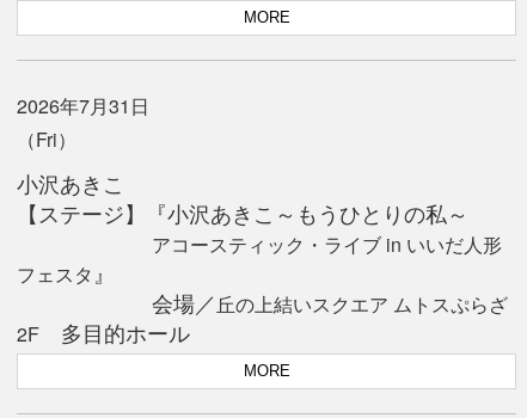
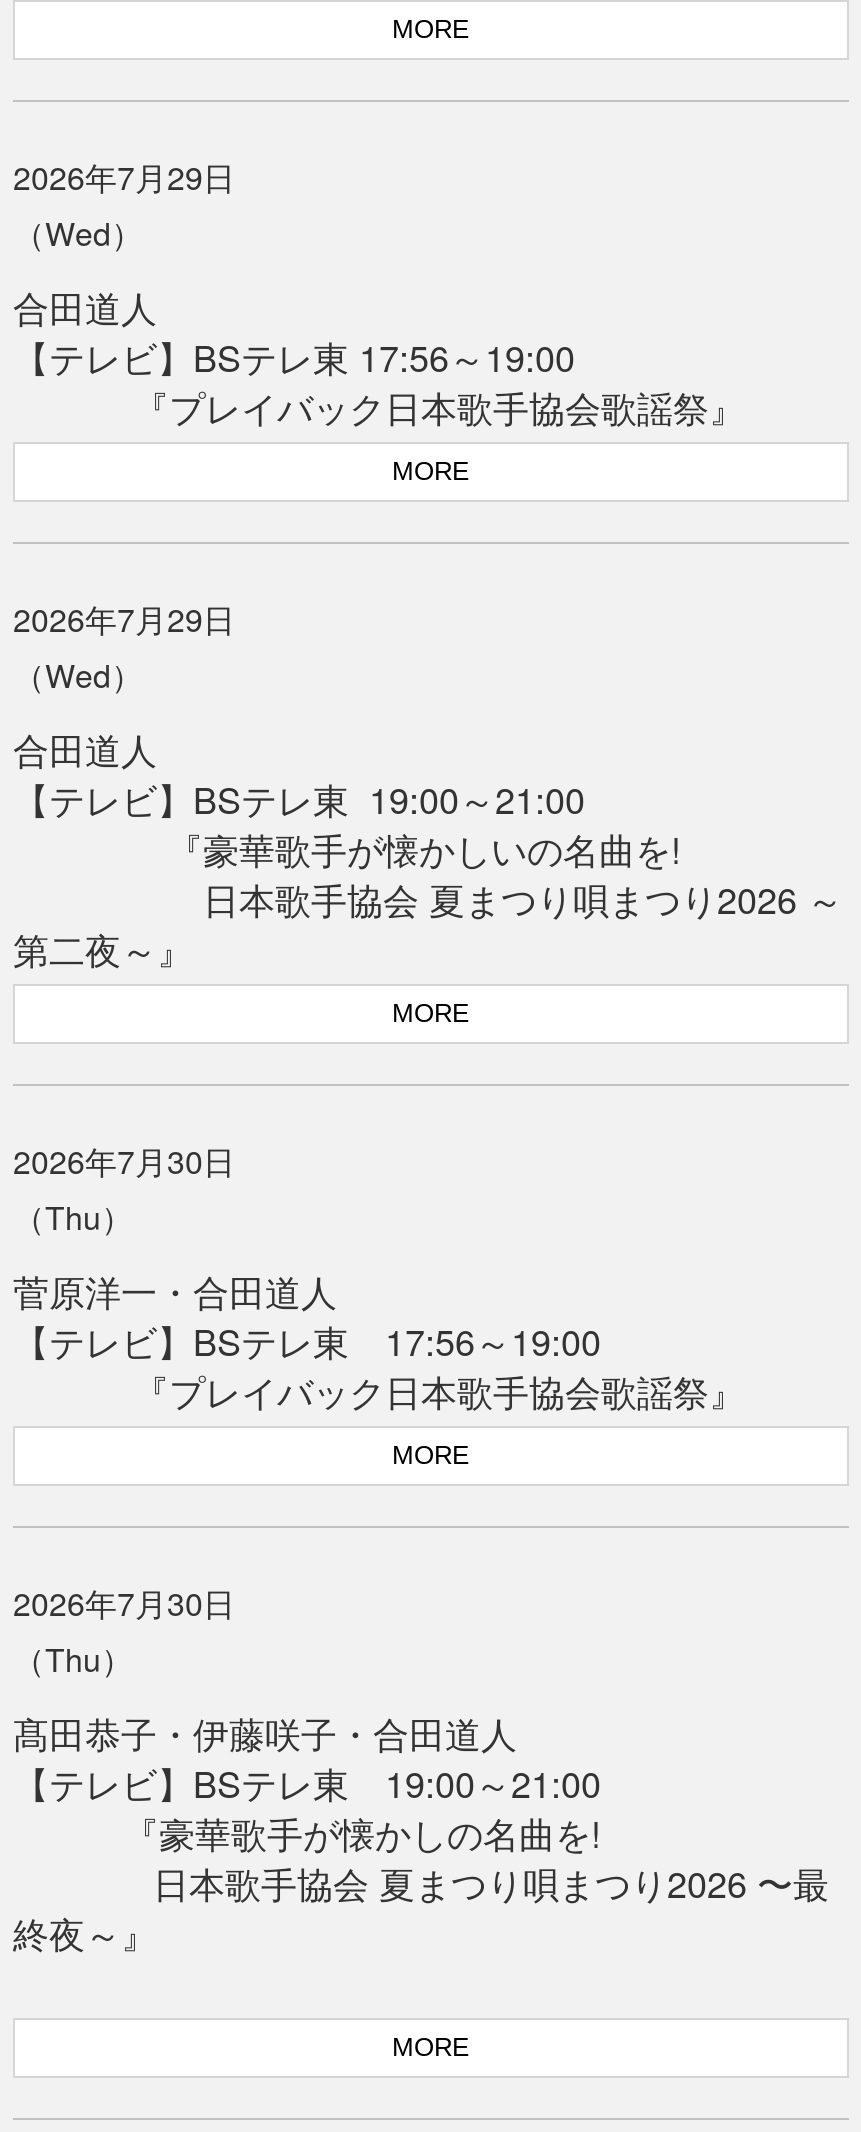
[17,92,508,348] 2026年7月31日 | （Fri） | 小沢あきこ | 【ステージ】『小沢あきこ～もうひとりの私～ | アコースティック・ライブ in いいだ人形 | フェスタ』 | 会場／丘の上結いスクエア ムトスぷらざ | 2F多目的ホール -> [13,155,843,1959] 2026年7月29日 | （Wed） | 合田道人 | 【テレビ】BSテレ東 17:56～19:00 | 『プレイバック日本歌手協会歌謡祭』 | MORE | 2026年7月29日 | （Wed） | 合田道人 | 【テレビ】BSテレ東 19:00～21:00 | 『豪華歌手が懐かしいの名曲を! | 日本歌手協会 夏まつり唄まつり2026 ～ | 第二夜～』 | MORE | 2026年7月30日 | （Thu） | 菅原洋一・合田道人 | 【テレビ】BSテレ東 17:56～19:00 | 『プレイバック日本歌手協会歌謡祭』 | MORE | 2026年7月30日 | （Thu） | 髙田恭子・伊藤咲子・合田道人 | 【テレビ】BSテレ東 19:00～21:00 | 『豪華歌手が懐かしの名曲を! | 日本歌手協会 夏まつり唄まつり2026 〜最 | 終夜～』

